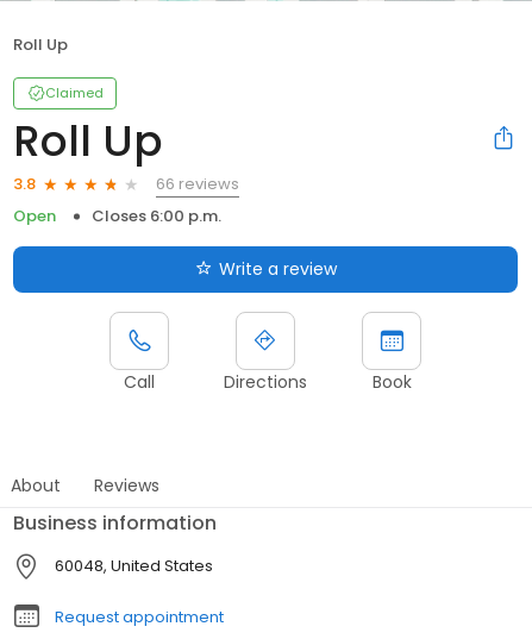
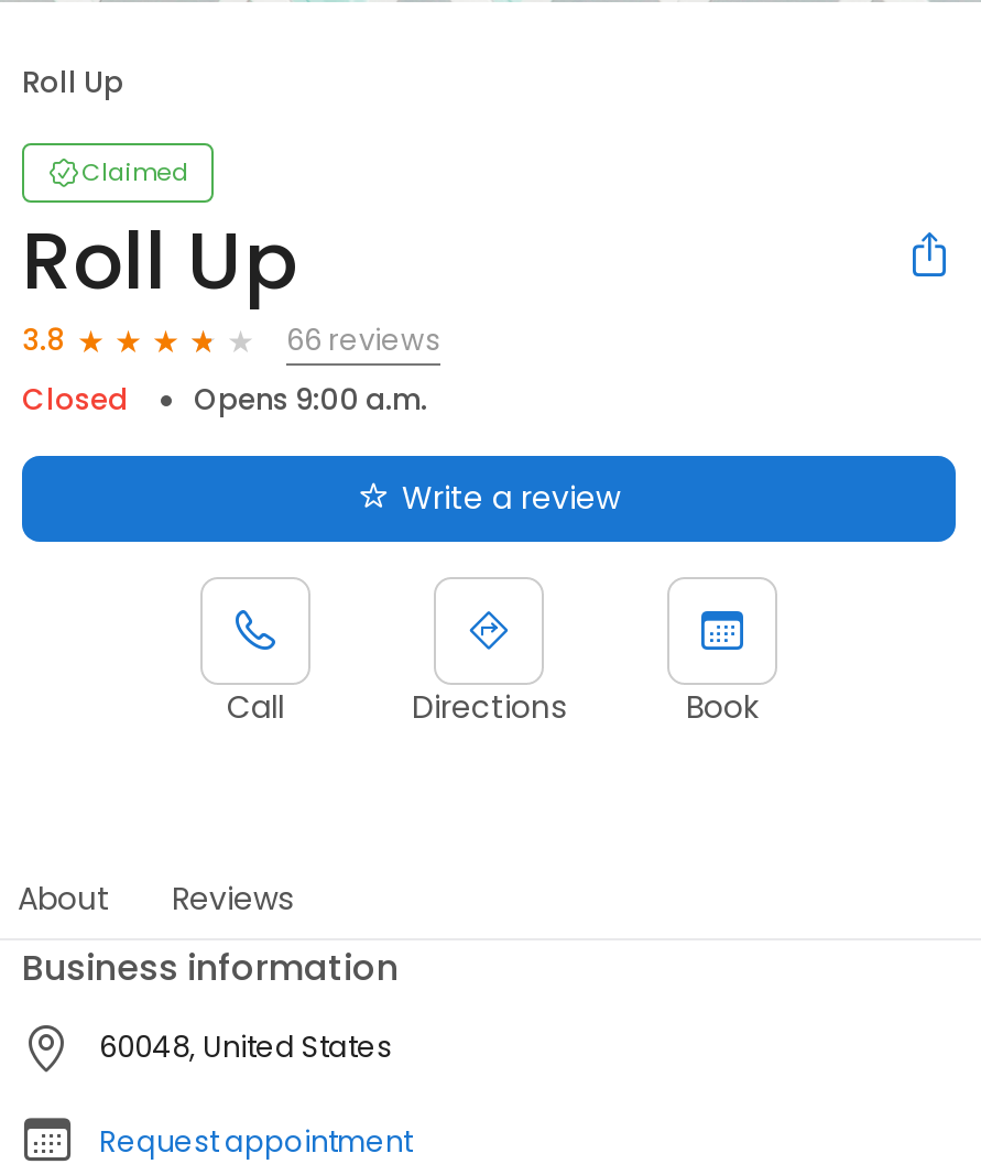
[13,204,221,227] Open | Closes 6:00 p.m. -> [22,378,427,420] Closed | Opens 9:00 a.m.

